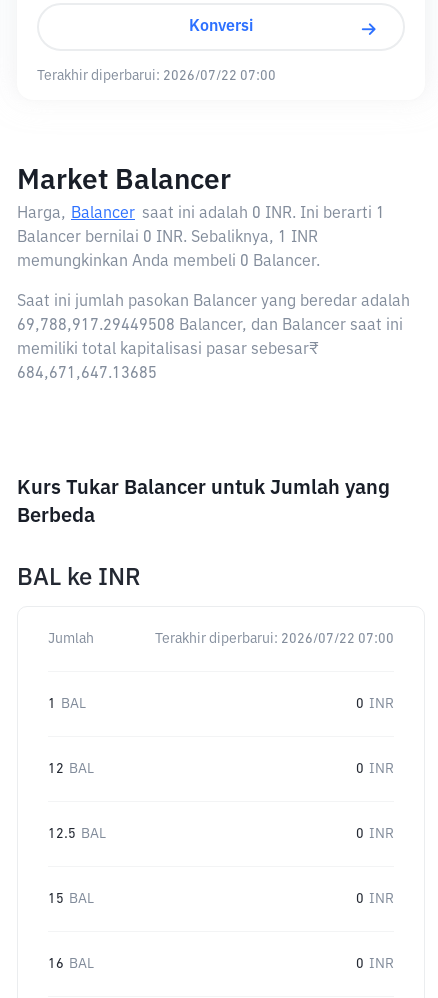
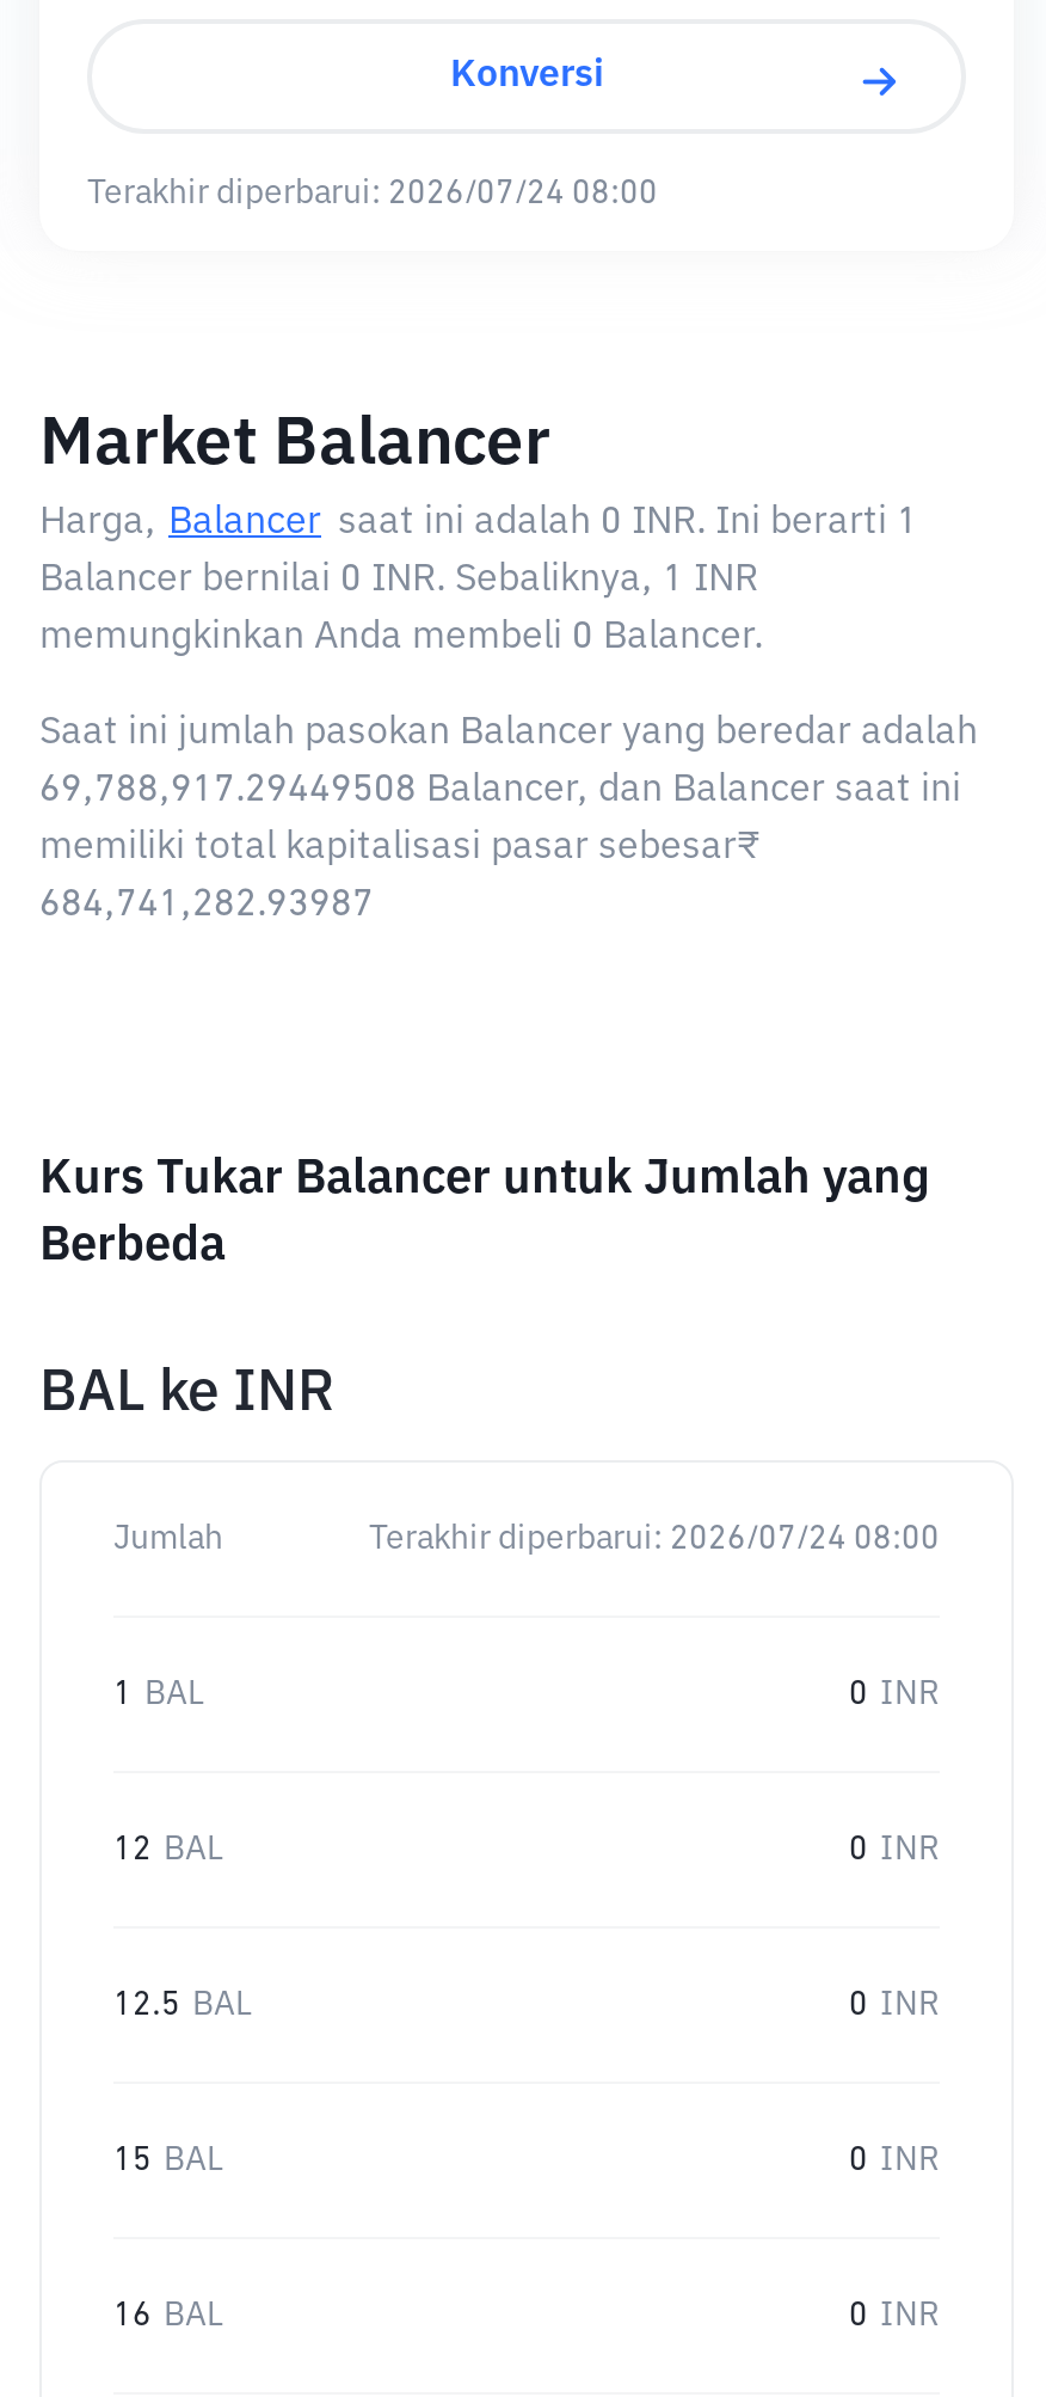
[37,69,276,83] Terakhir diperbarui: 2026/07/22 07:00 -> [87,177,658,210] Terakhir diperbarui: 2026/07/24 08:00
[17,366,157,382] 684,671,647.13685 -> [39,887,374,925] 684,741,282.93987
[155,632,394,646] Terakhir diperbarui: 2026/07/22 07:00 -> [369,1522,940,1556] Terakhir diperbarui: 2026/07/24 08:00

